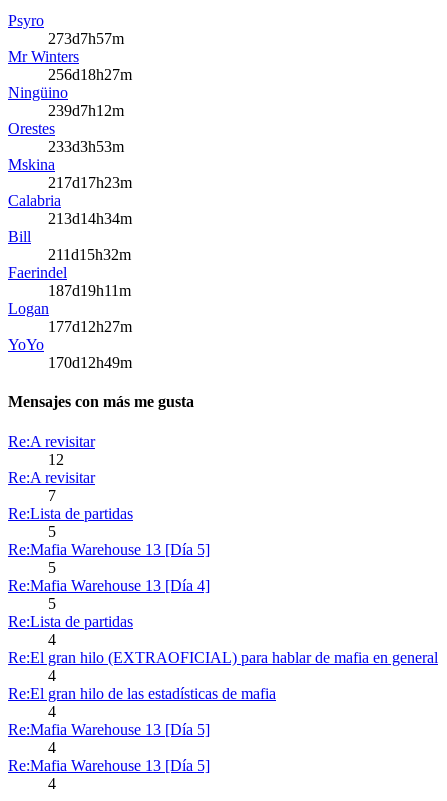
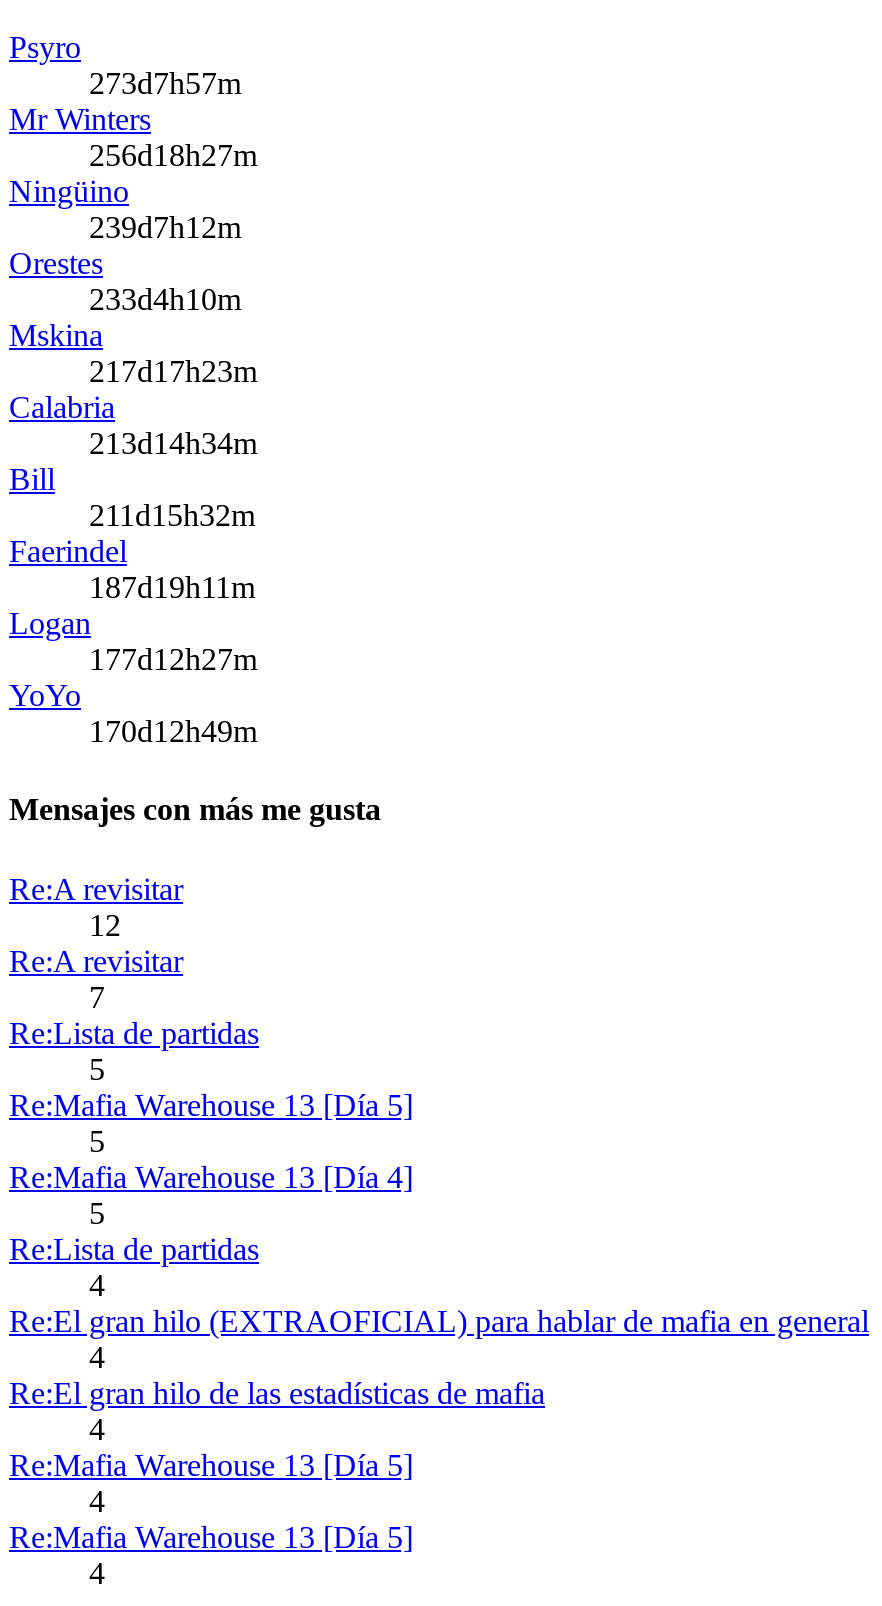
[48,138,124,155] 233d3h53m -> [89,282,241,316] 233d4h10m

